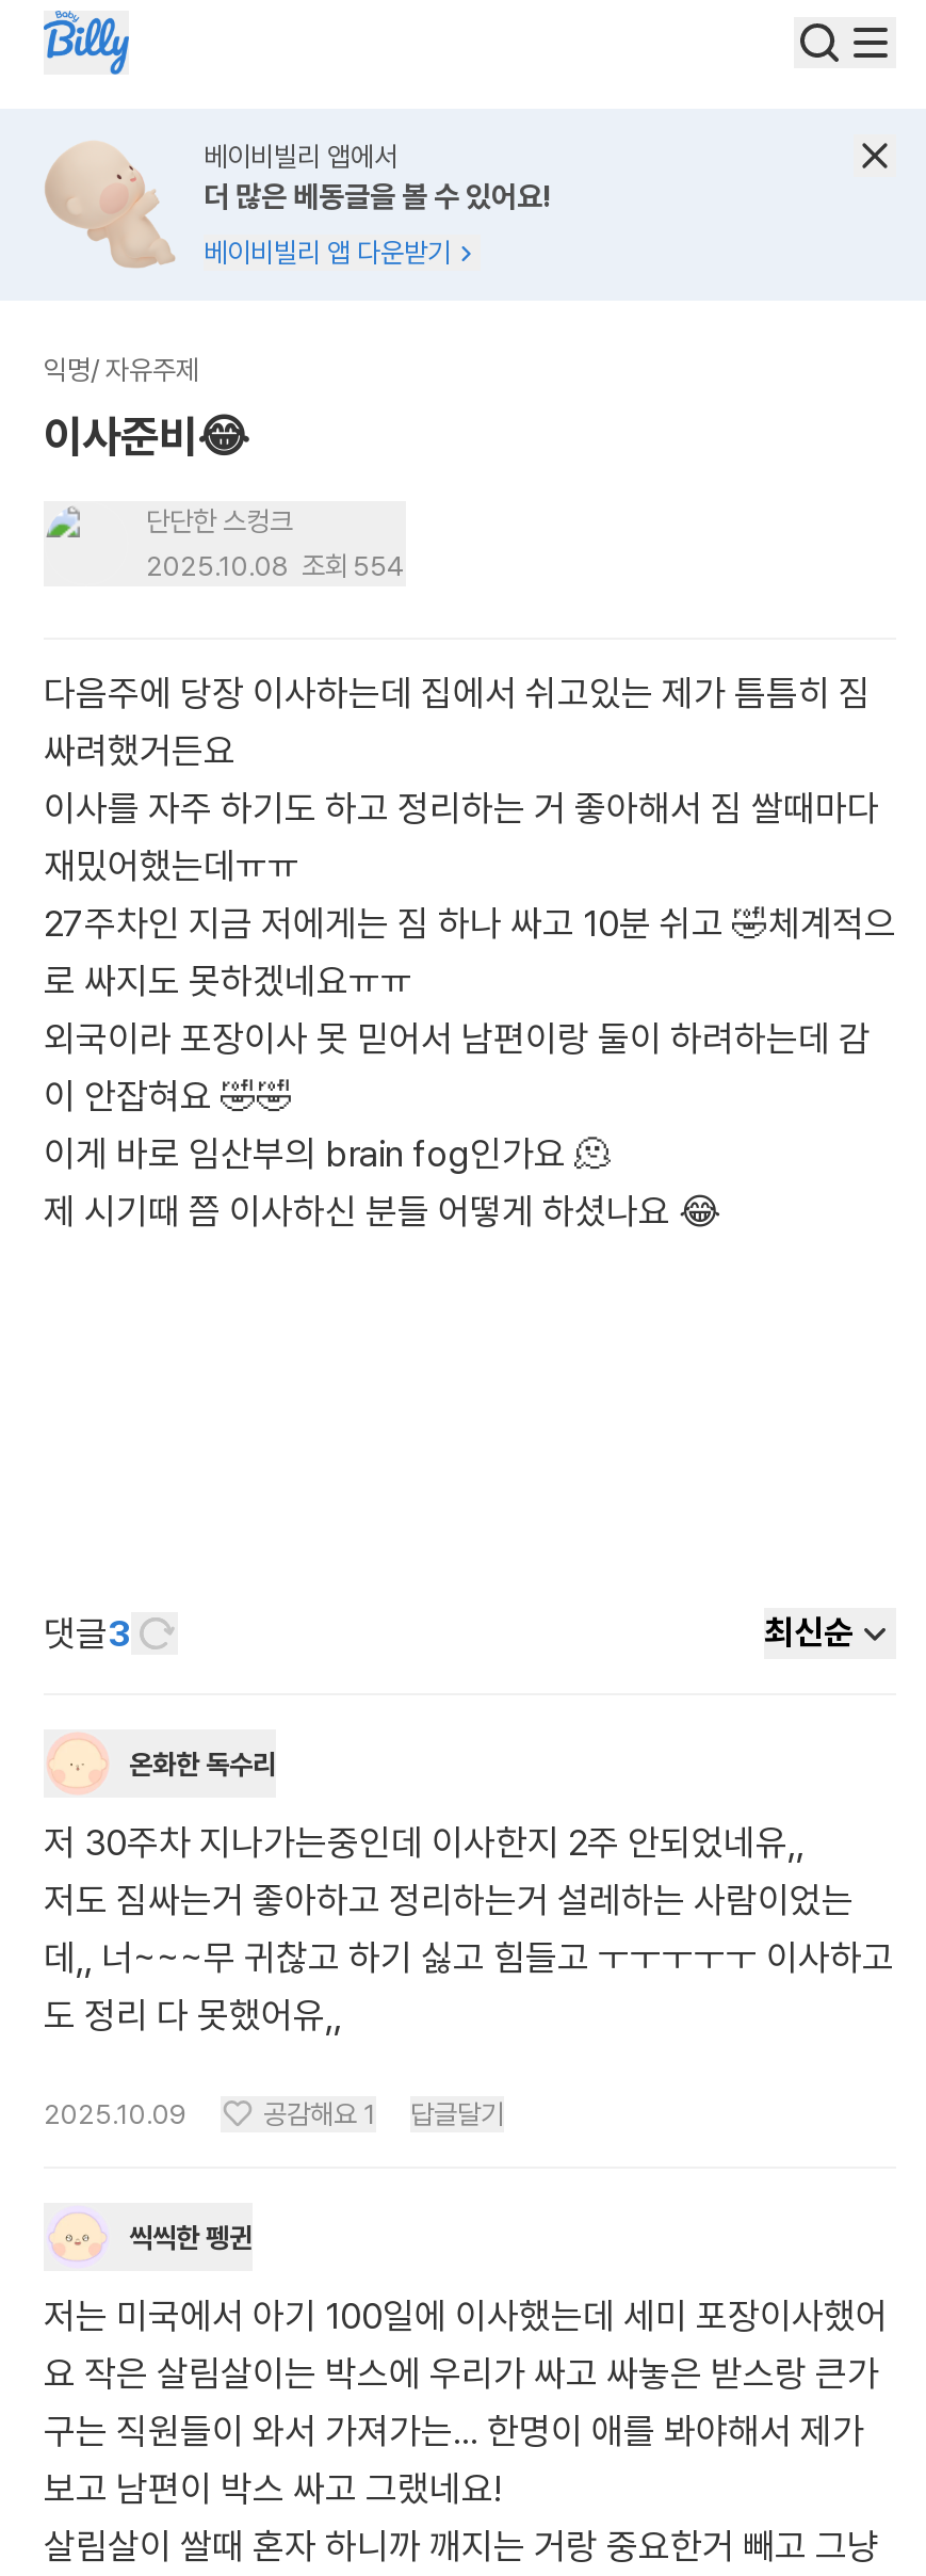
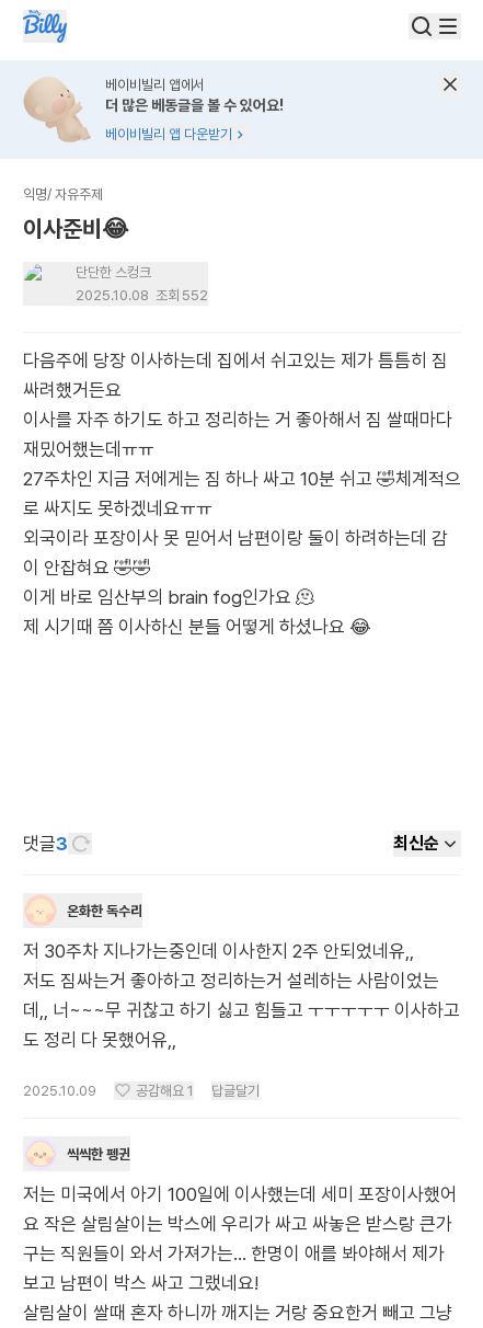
[146,550,406,582] 2025.10.08 조회 554 -> [76,287,208,304] 2025.10.08 조회 552

